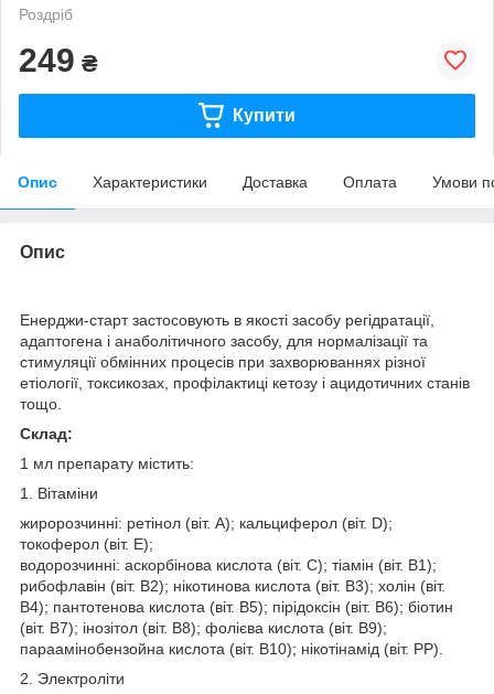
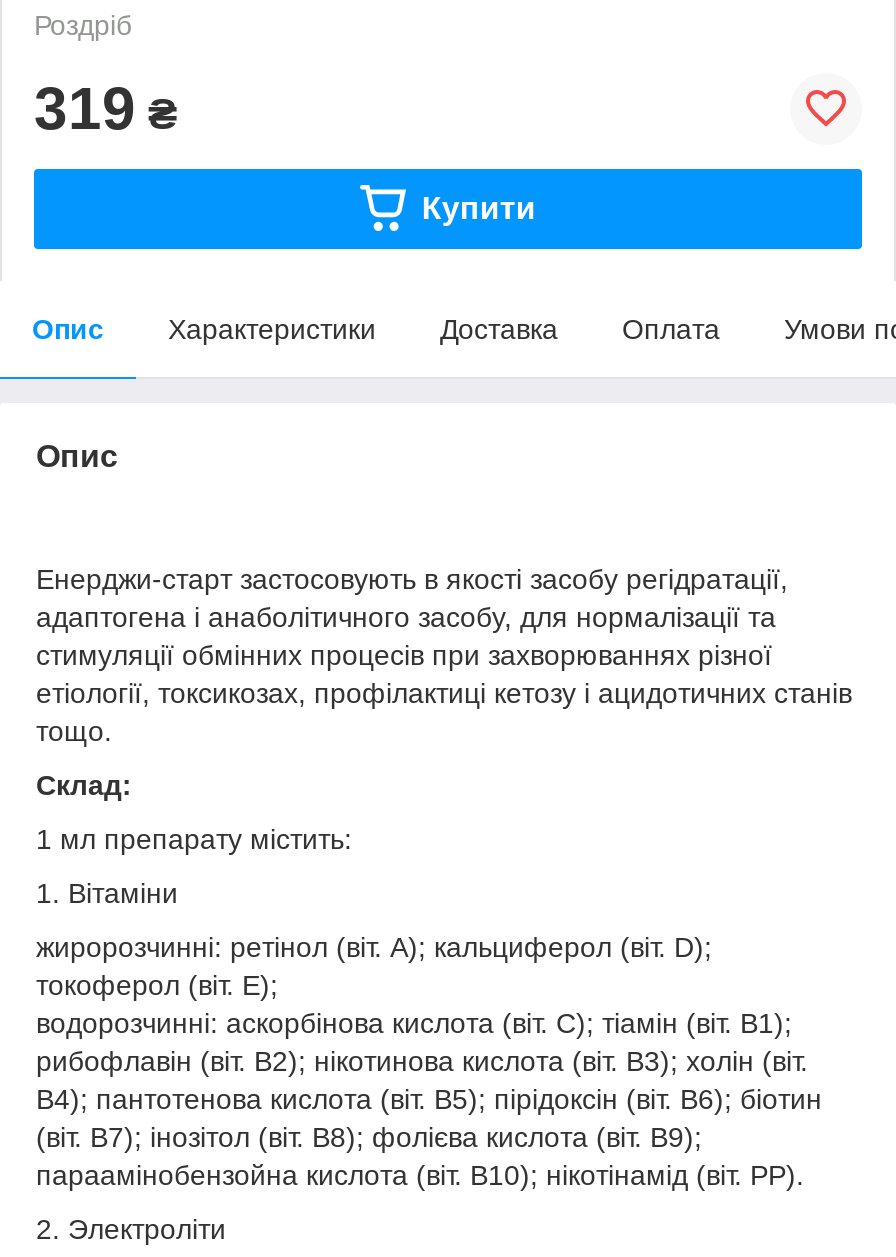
[19,42,98,78] 249 ₴ -> [34,75,178,141] 319 ₴

